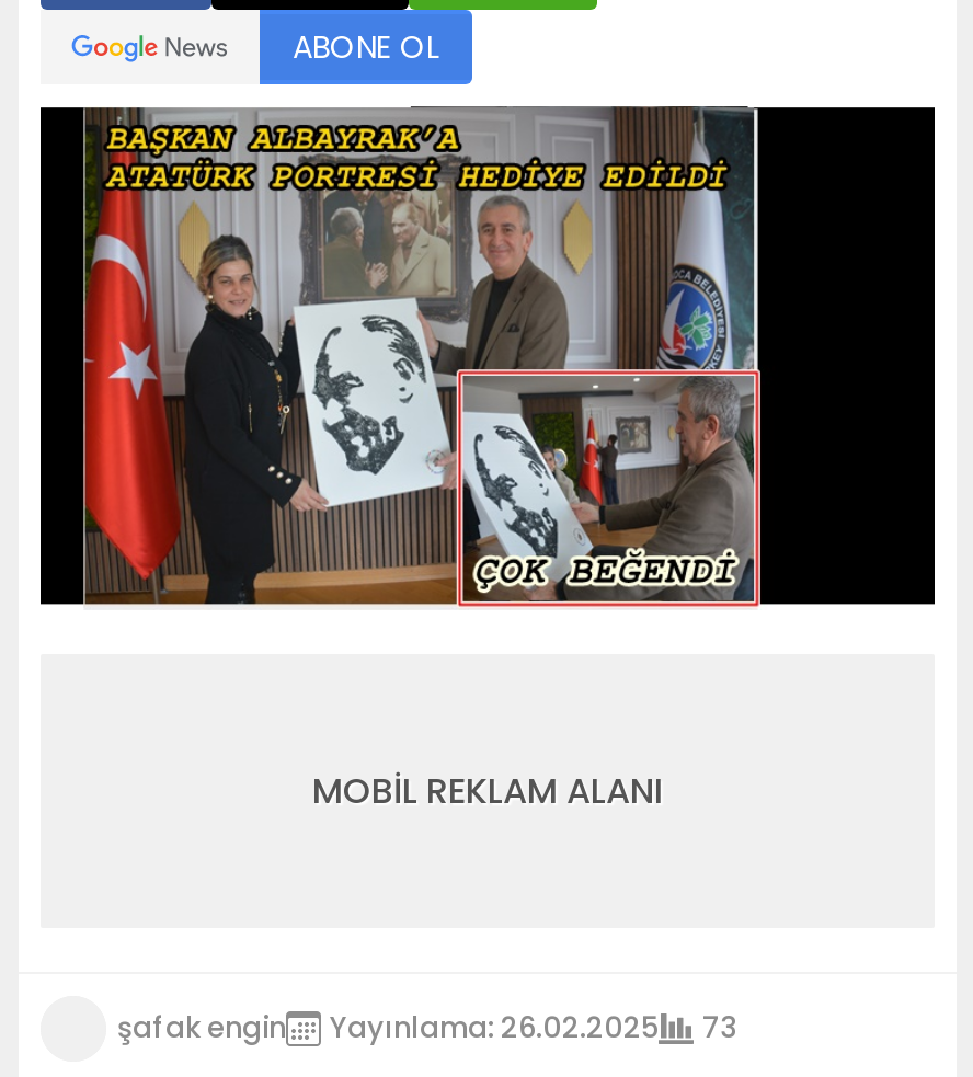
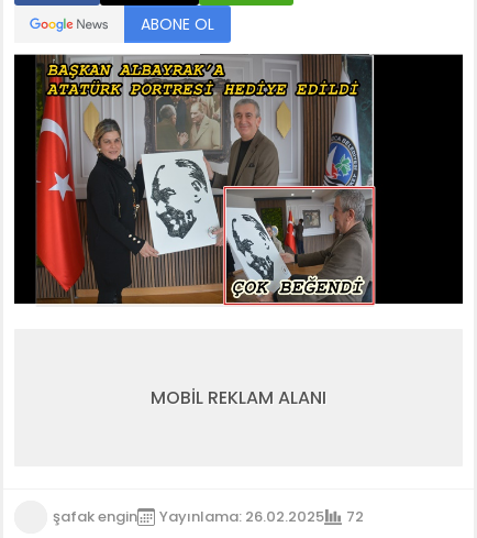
[117,1006,737,1047] şafak engin Yayınlama: 26.02.2025 73 -> [53,506,364,526] şafak engin Yayınlama: 26.02.2025 72

